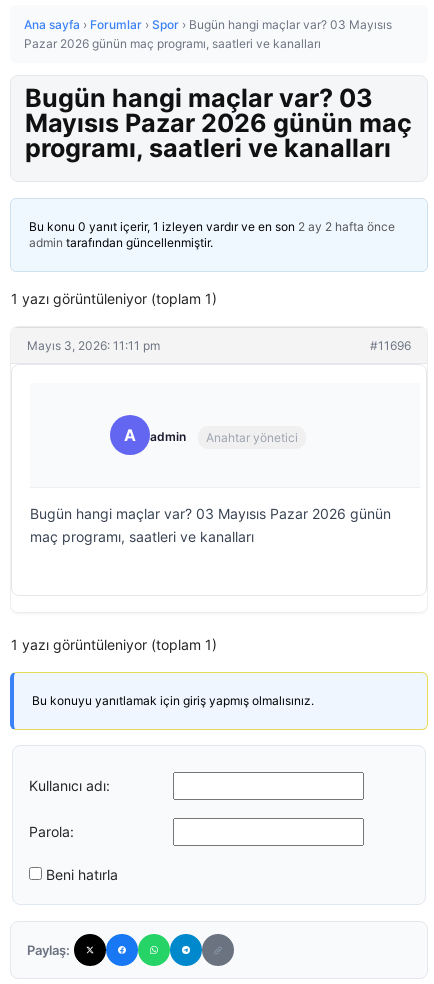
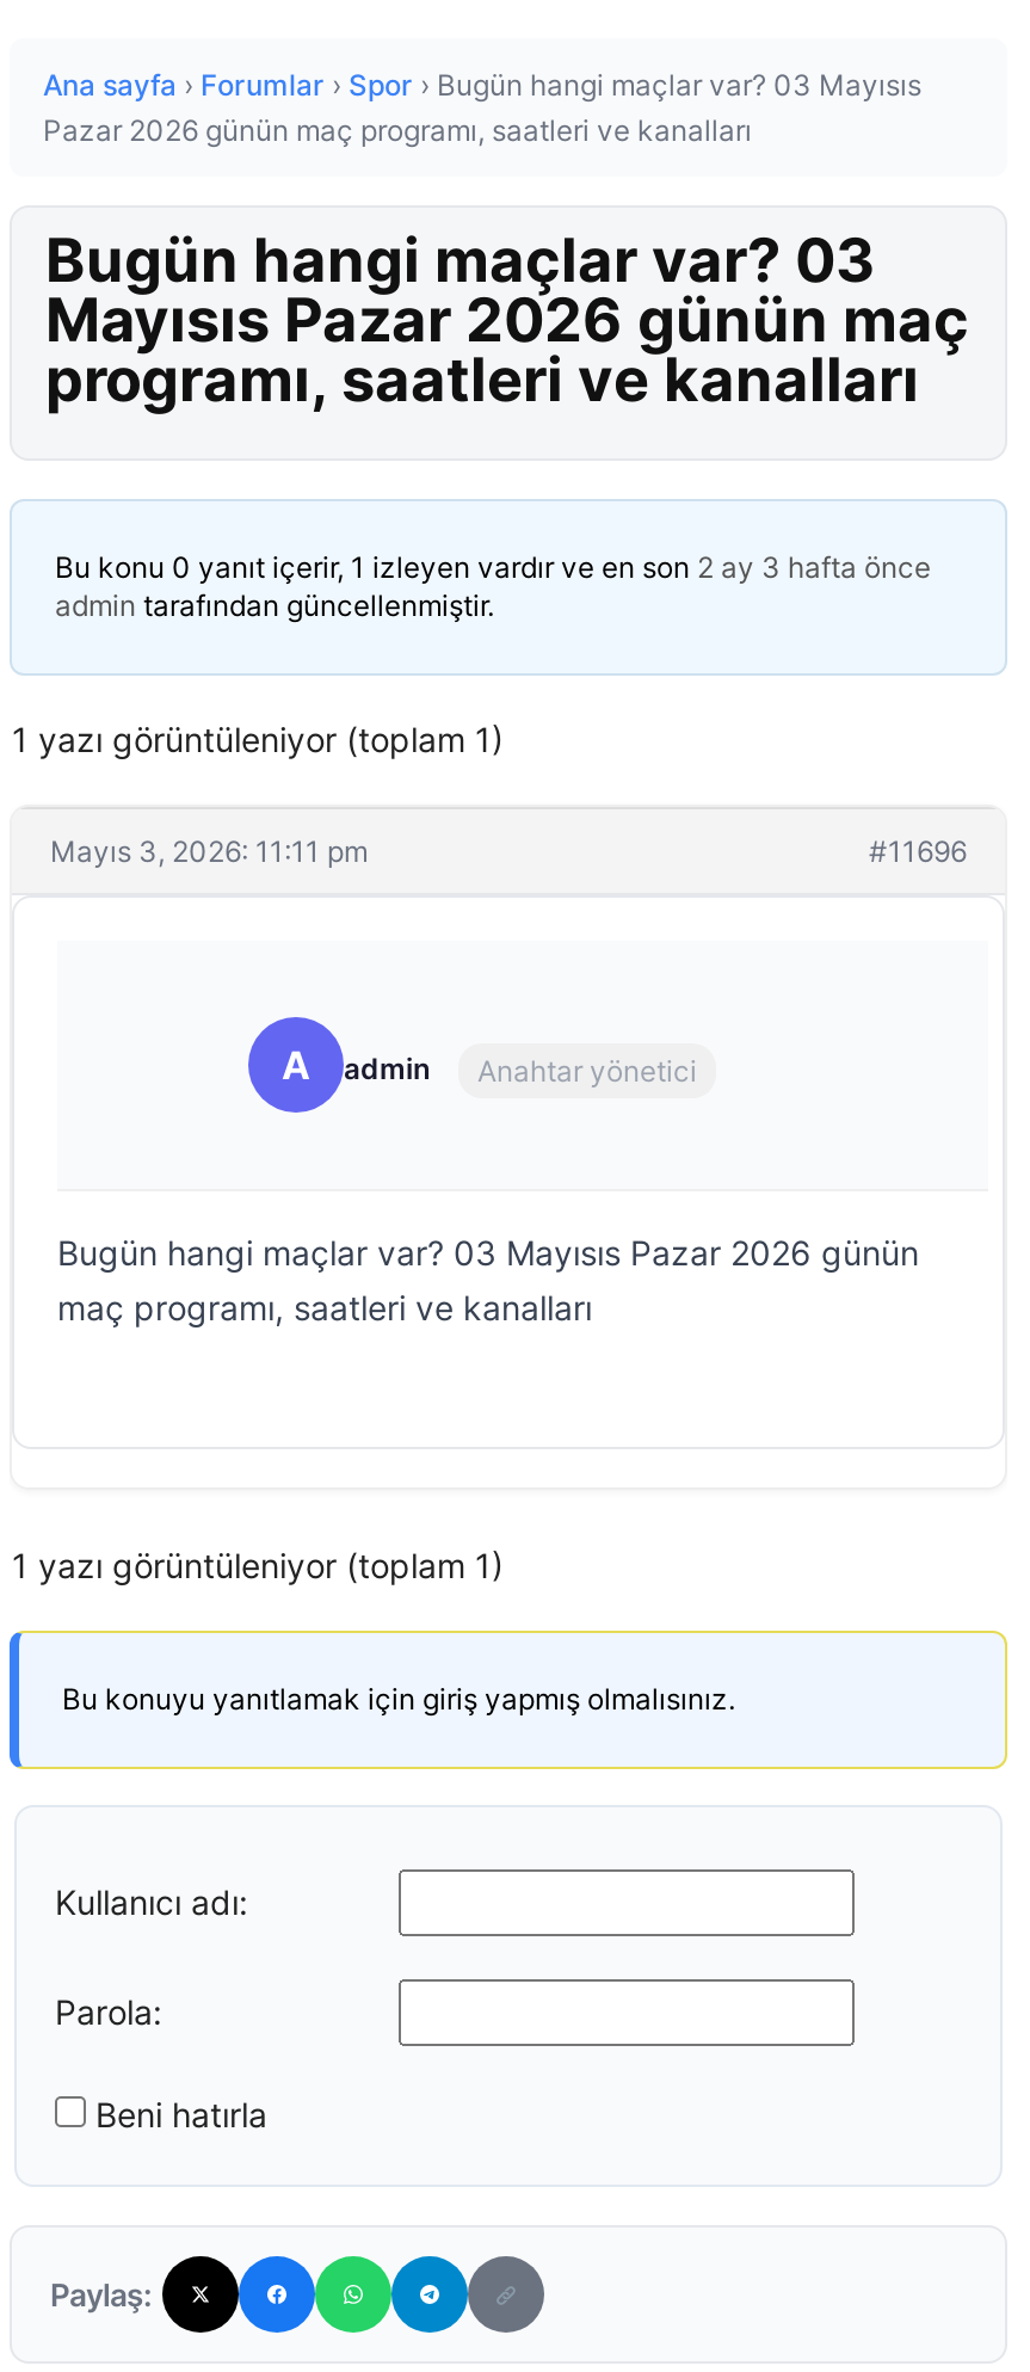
[29,219,395,234] Bu konu 0 yanıt içerir, 1 izleyen vardır ve en son 2 ay 2 hafta önce -> [55,549,931,585] Bu konu 0 yanıt içerir, 1 izleyen vardır ve en son 2 ay 3 hafta önce

